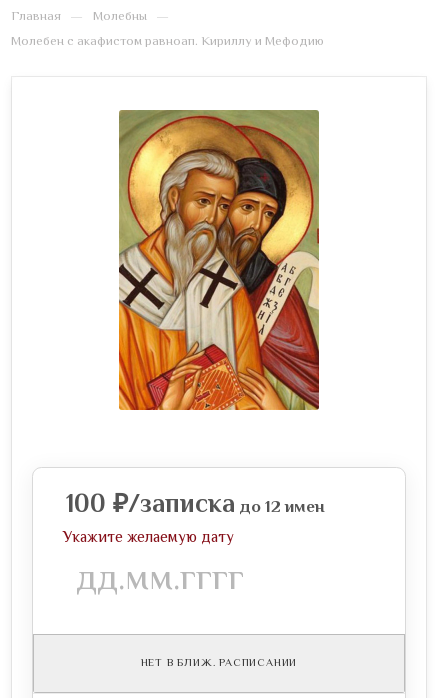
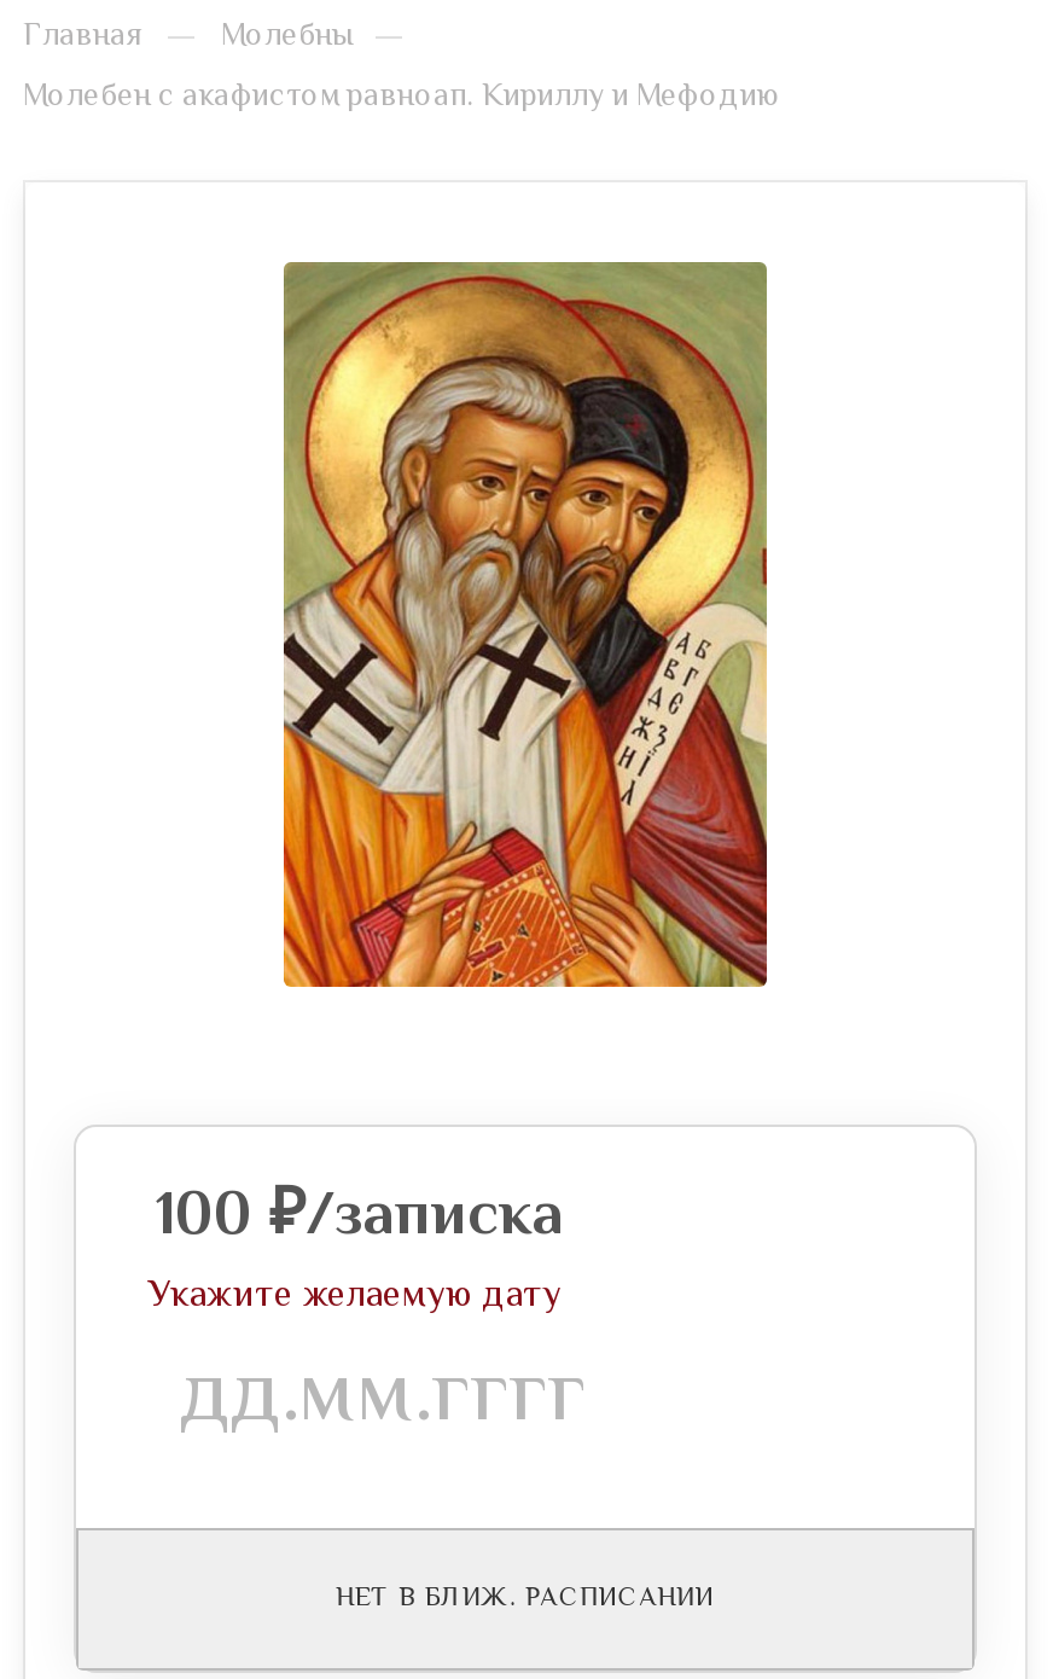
[66,486,325,526] 100 ₽/запискадо 12 имен -> [156,1170,564,1267] 100 ₽/записка

